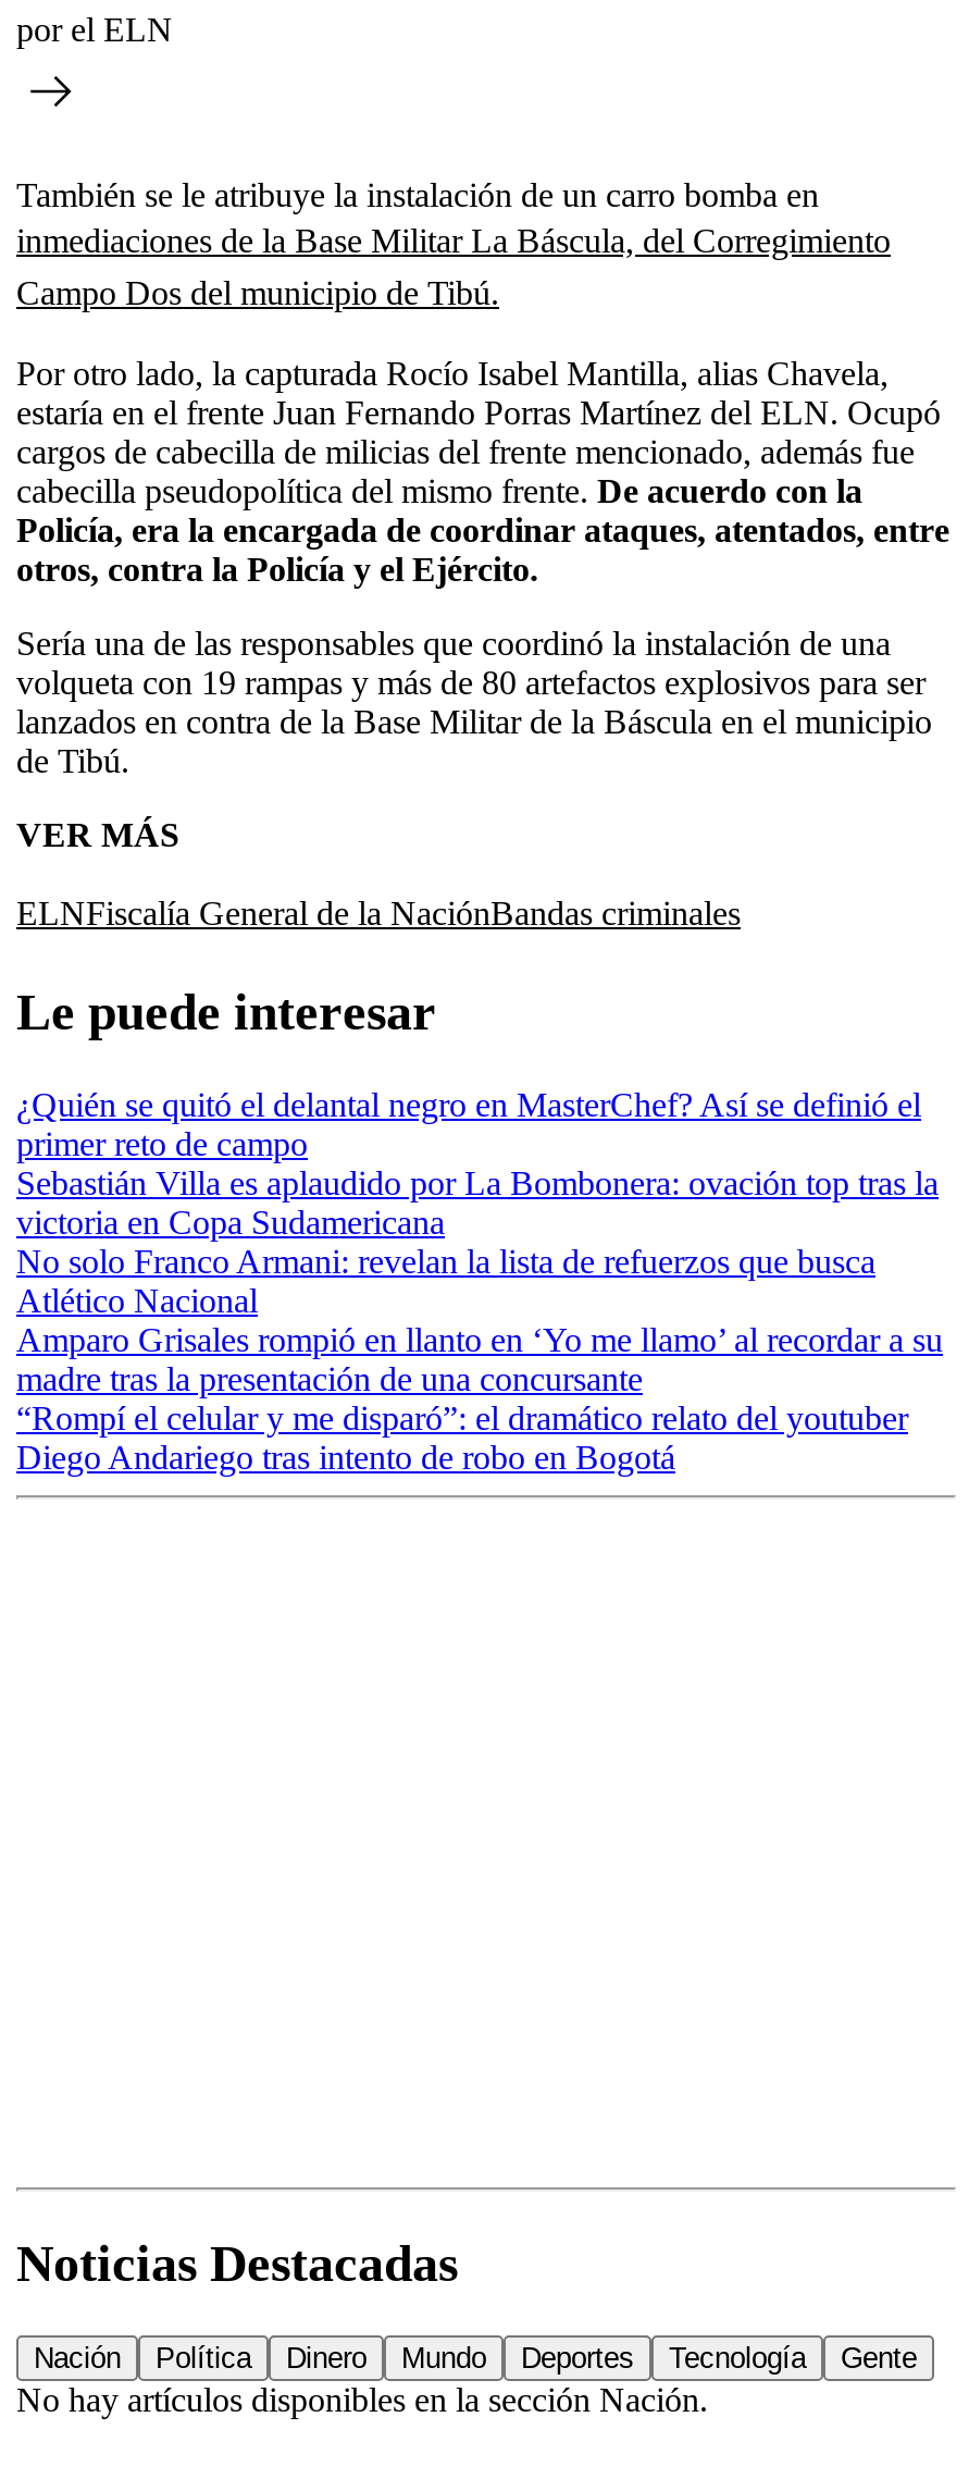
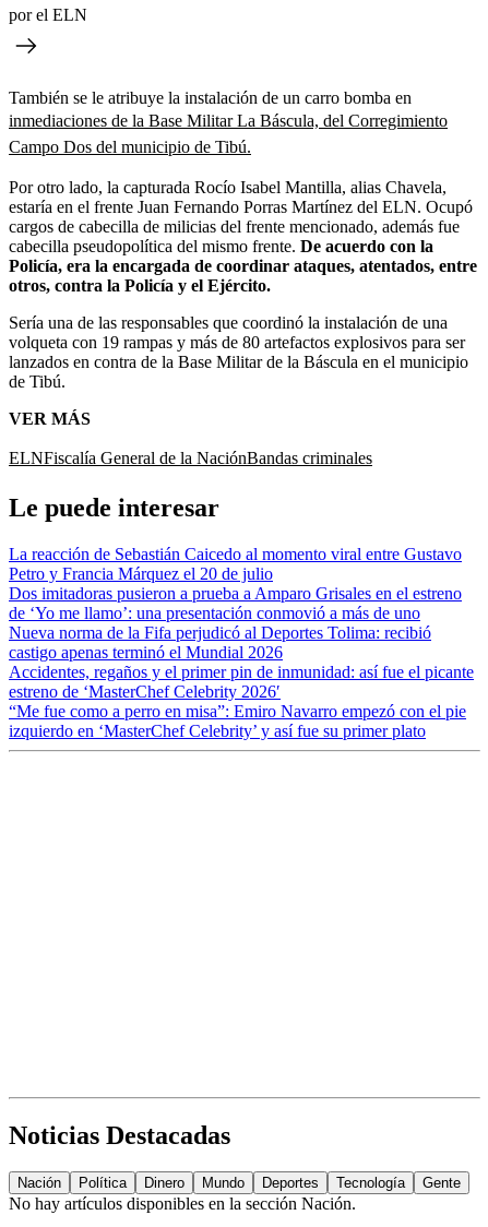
[16,1085,943,1475] ¿Quién se quitó el delantal negro en MasterChef? Así se definió el | primer reto de campo | Sebastián Villa es aplaudido por La Bombonera: ovación top tras la | victoria en Copa Sudamericana | No solo Franco Armani: revelan la lista de refuerzos que busca | Atlético Nacional | Amparo Grisales rompió en llanto en ‘Yo me llamo’ al recordar a su | madre tras la presentación de una concursante | “Rompí el celular y me disparó”: el dramático relato del youtuber | Diego Andariego tras intento de robo en Bogotá -> [9,544,474,740] La reacción de Sebastián Caicedo al momento viral entre Gustavo | Petro y Francia Márquez el 20 de julio | Dos imitadoras pusieron a prueba a Amparo Grisales en el estreno | de ‘Yo me llamo’: una presentación conmovió a más de uno | Nueva norma de la Fifa perjudicó al Deportes Tolima: recibió | castigo apenas terminó el Mundial 2026 | Accidentes, regaños y el primer pin de inmunidad: así fue el picante | estreno de ‘MasterChef Celebrity 2026′ | “Me fue como a perro en misa”: Emiro Navarro empezó con el pie | izquierdo en ‘MasterChef Celebrity’ y así fue su primer plato

